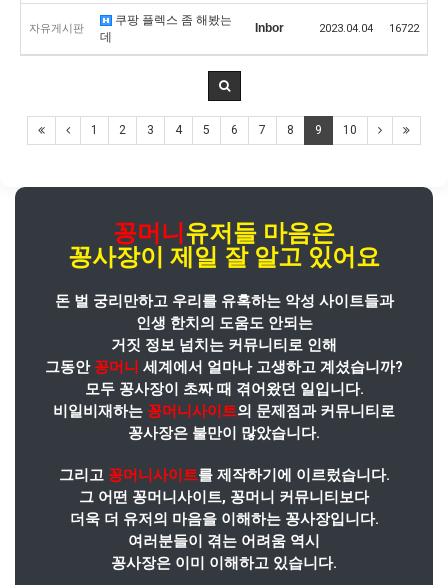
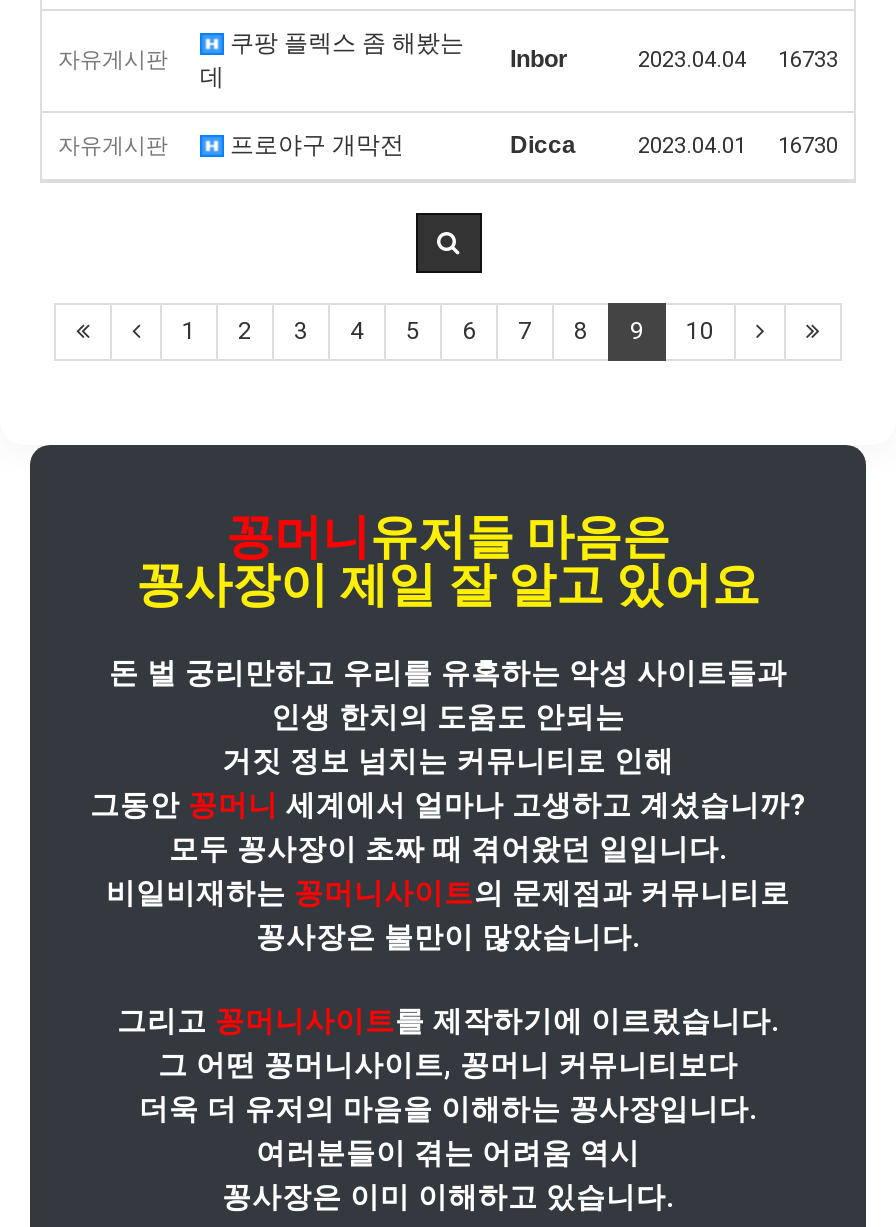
[389,22,419,35] 16722 -> [58,47,838,159] 16733 | 자유게시판 | 프로야구 개막전 | Dicca | 2023.04.01 | 16730

